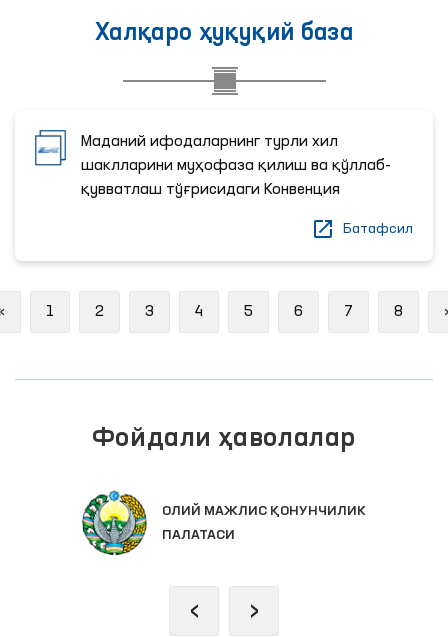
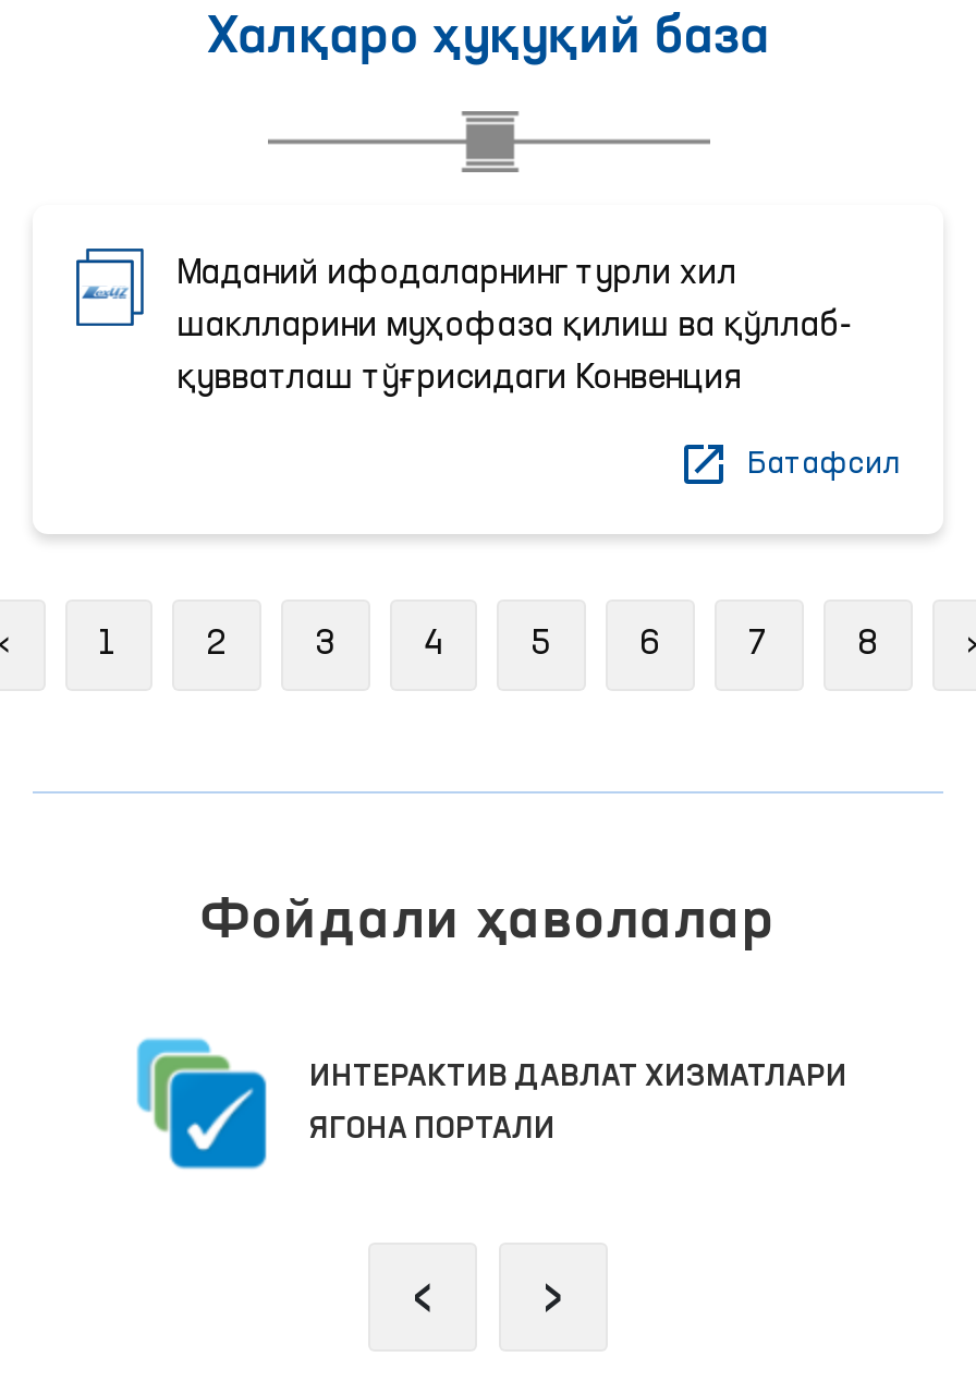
[63,489,366,556] [image] | ОЛИЙ МАЖЛИС ҚОНУНЧИЛИК -> [135,1033,847,1175] [image] | ИНТЕРАКТИВ ДАВЛАТ ХИЗМАТЛАРИ
[162,528,235,542] ПАЛАТАСИ -> [309,1115,556,1146] ЯГОНА ПОРТАЛИ

